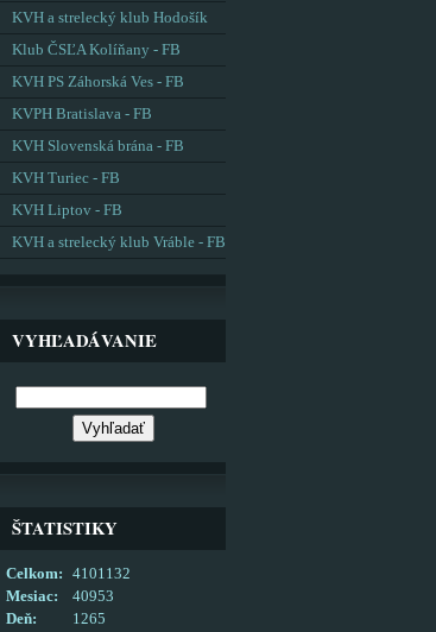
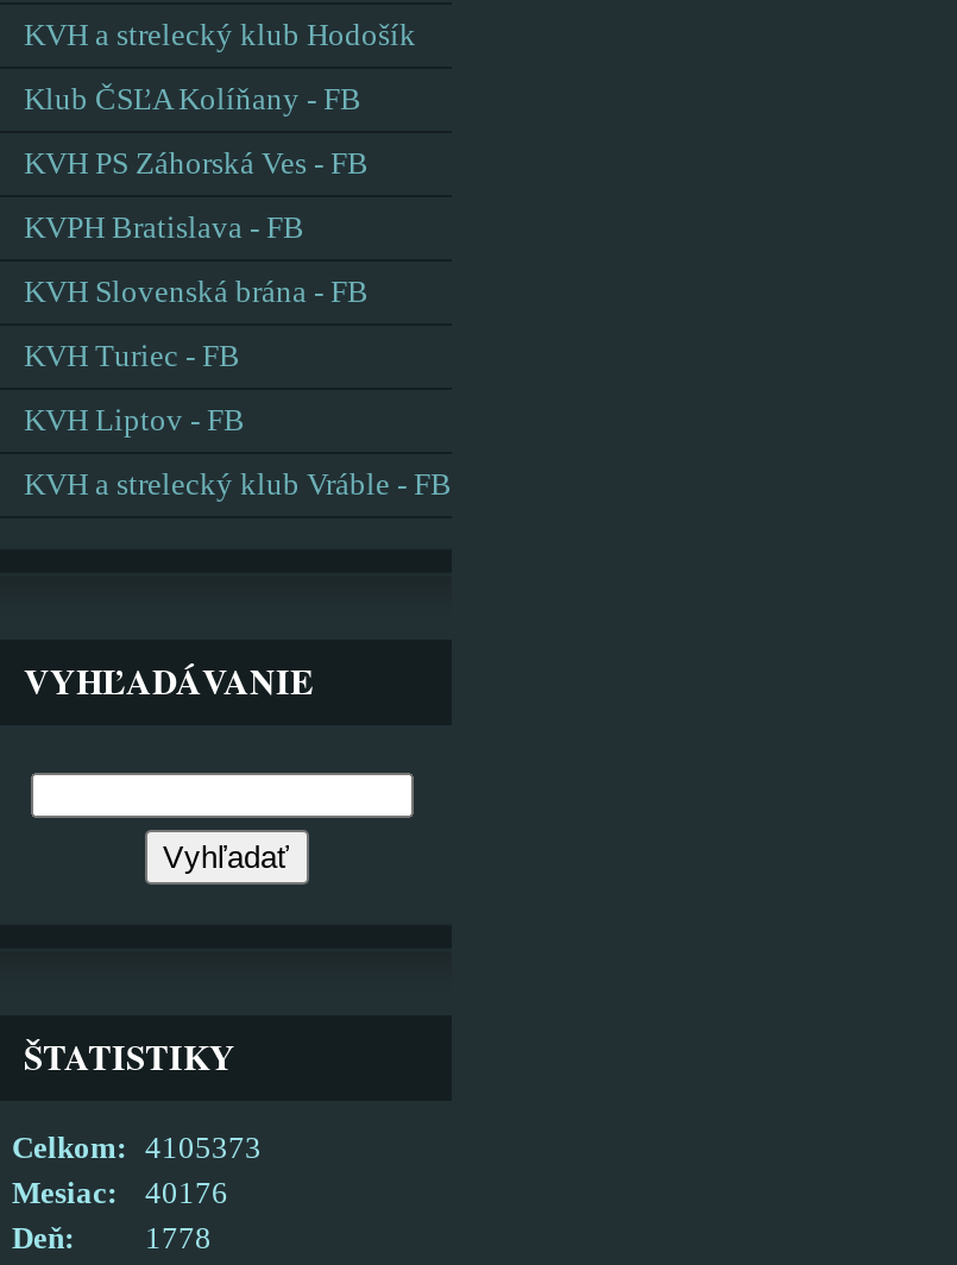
[6,565,131,582] Celkom: 4101132 -> [12,1132,262,1165] Celkom: 4105373
[6,588,114,605] Mesiac: 40953 -> [12,1177,228,1210] Mesiac: 40176
[72,611,106,627] 1265 -> [145,1222,212,1255] 1778

